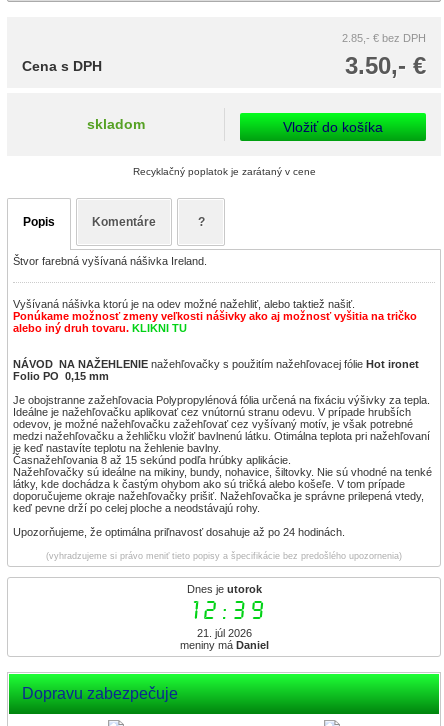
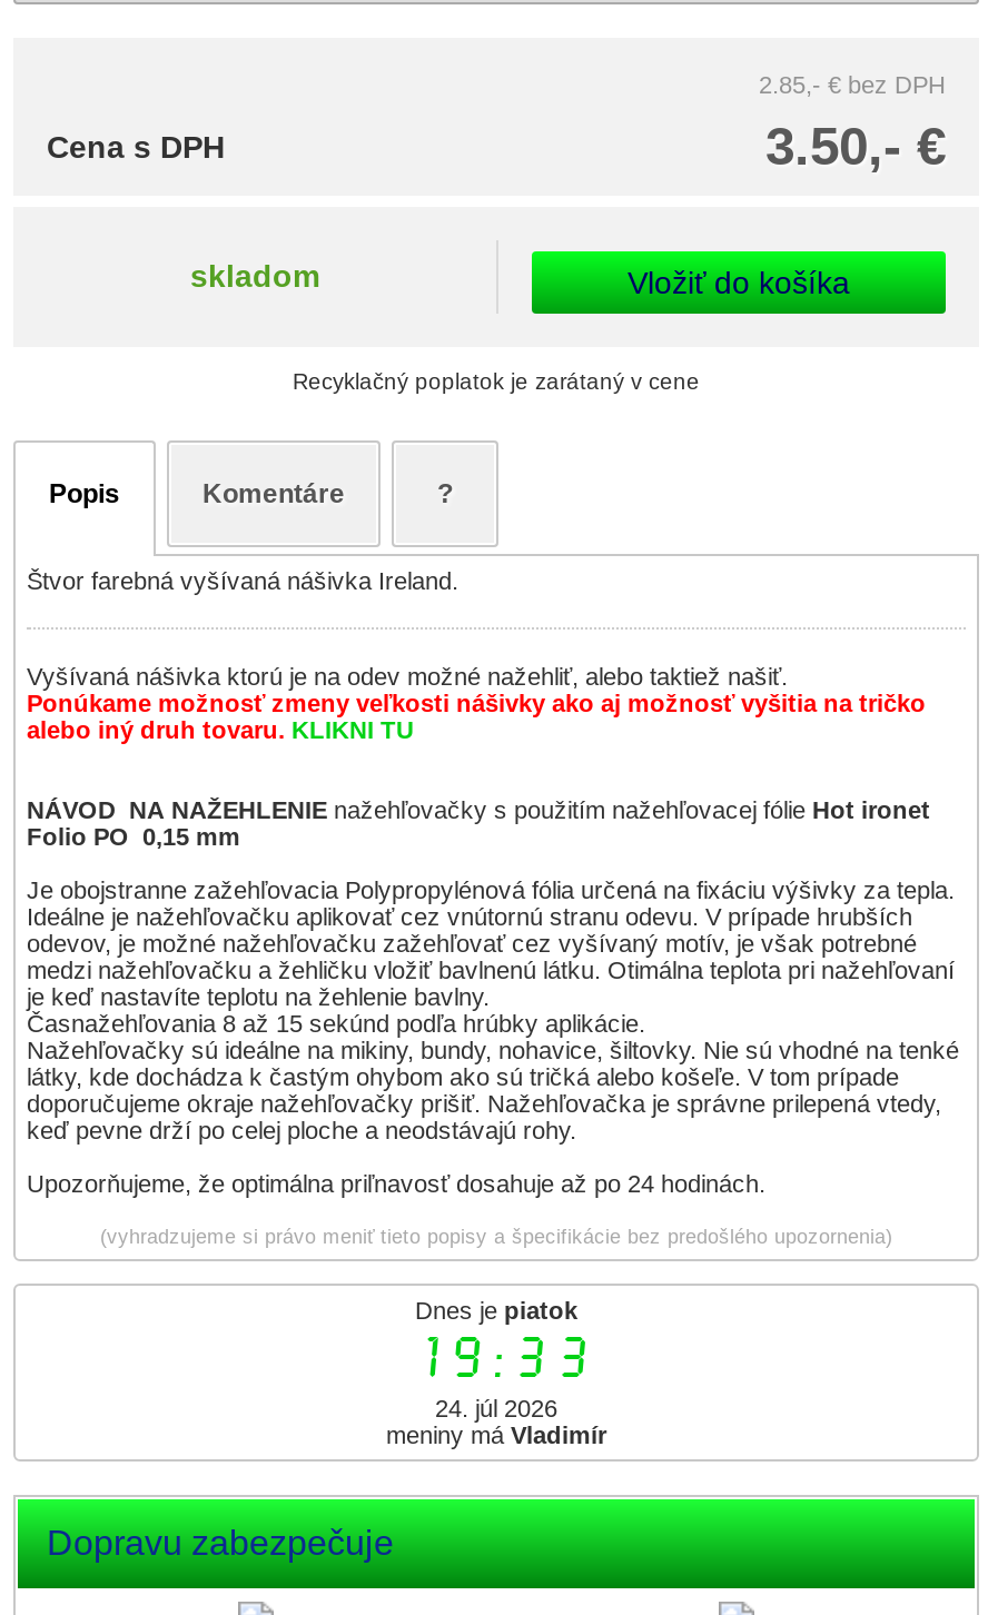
[186,583,261,595] Dnes je utorok -> [415,1296,577,1323] Dnes je piatok
[184,595,264,627] 12:39 -> [406,1323,586,1394] 19:33
[196,627,251,639] 21. júl 2026 -> [435,1394,557,1421] 24. júl 2026
[179,639,268,651] meniny má Daniel -> [386,1421,606,1447] meniny má Vladimír

